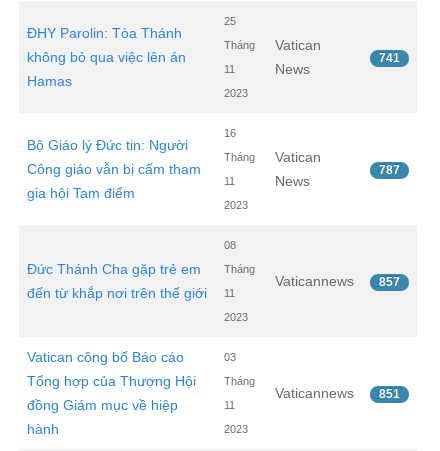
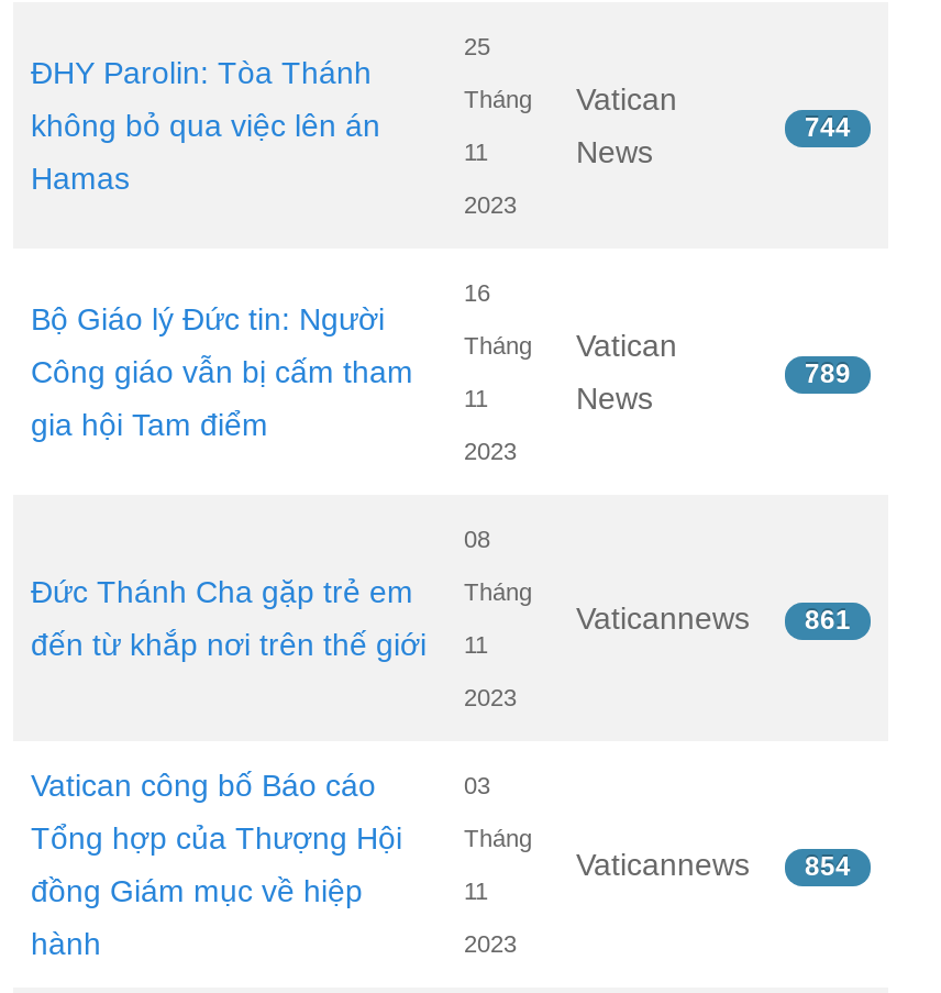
[379,51,400,65] 741 -> [805,112,851,143] 744
[379,163,400,177] 787 -> [805,358,851,389] 789
[275,273,400,289] Vaticannews 857 -> [576,600,851,636] Vaticannews 861
[275,385,400,401] Vaticannews 851 -> [576,847,851,882] Vaticannews 854

